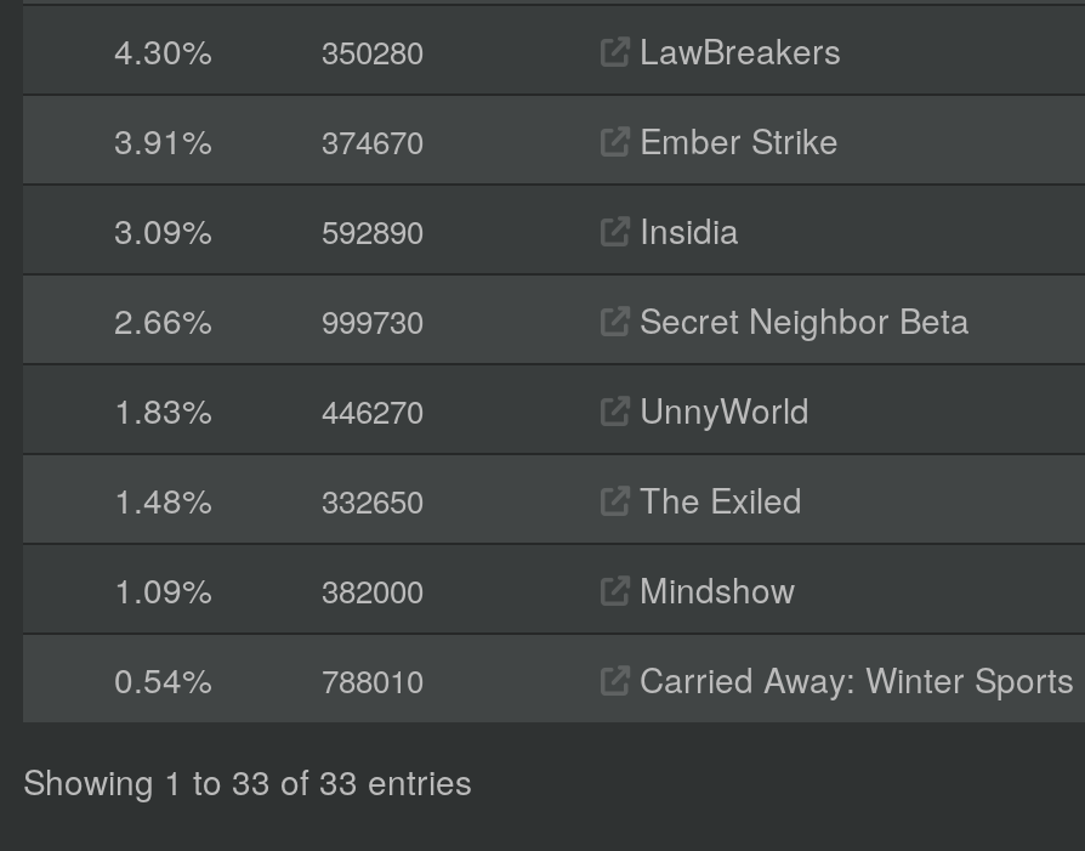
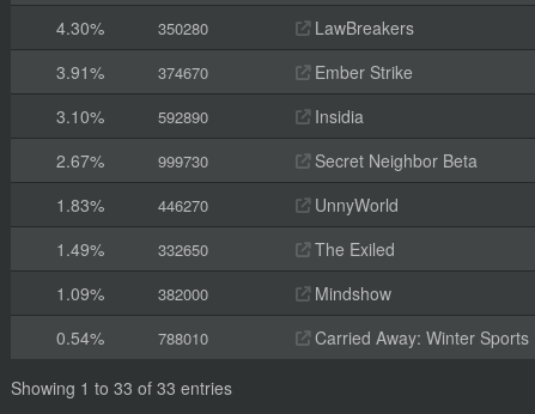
[114,205,211,254] 3.09% -> [56,104,104,128] 3.10%
[114,295,211,344] 2.66% -> [56,148,104,172] 2.67%
[114,475,211,523] 1.48% -> [56,237,104,261] 1.49%

